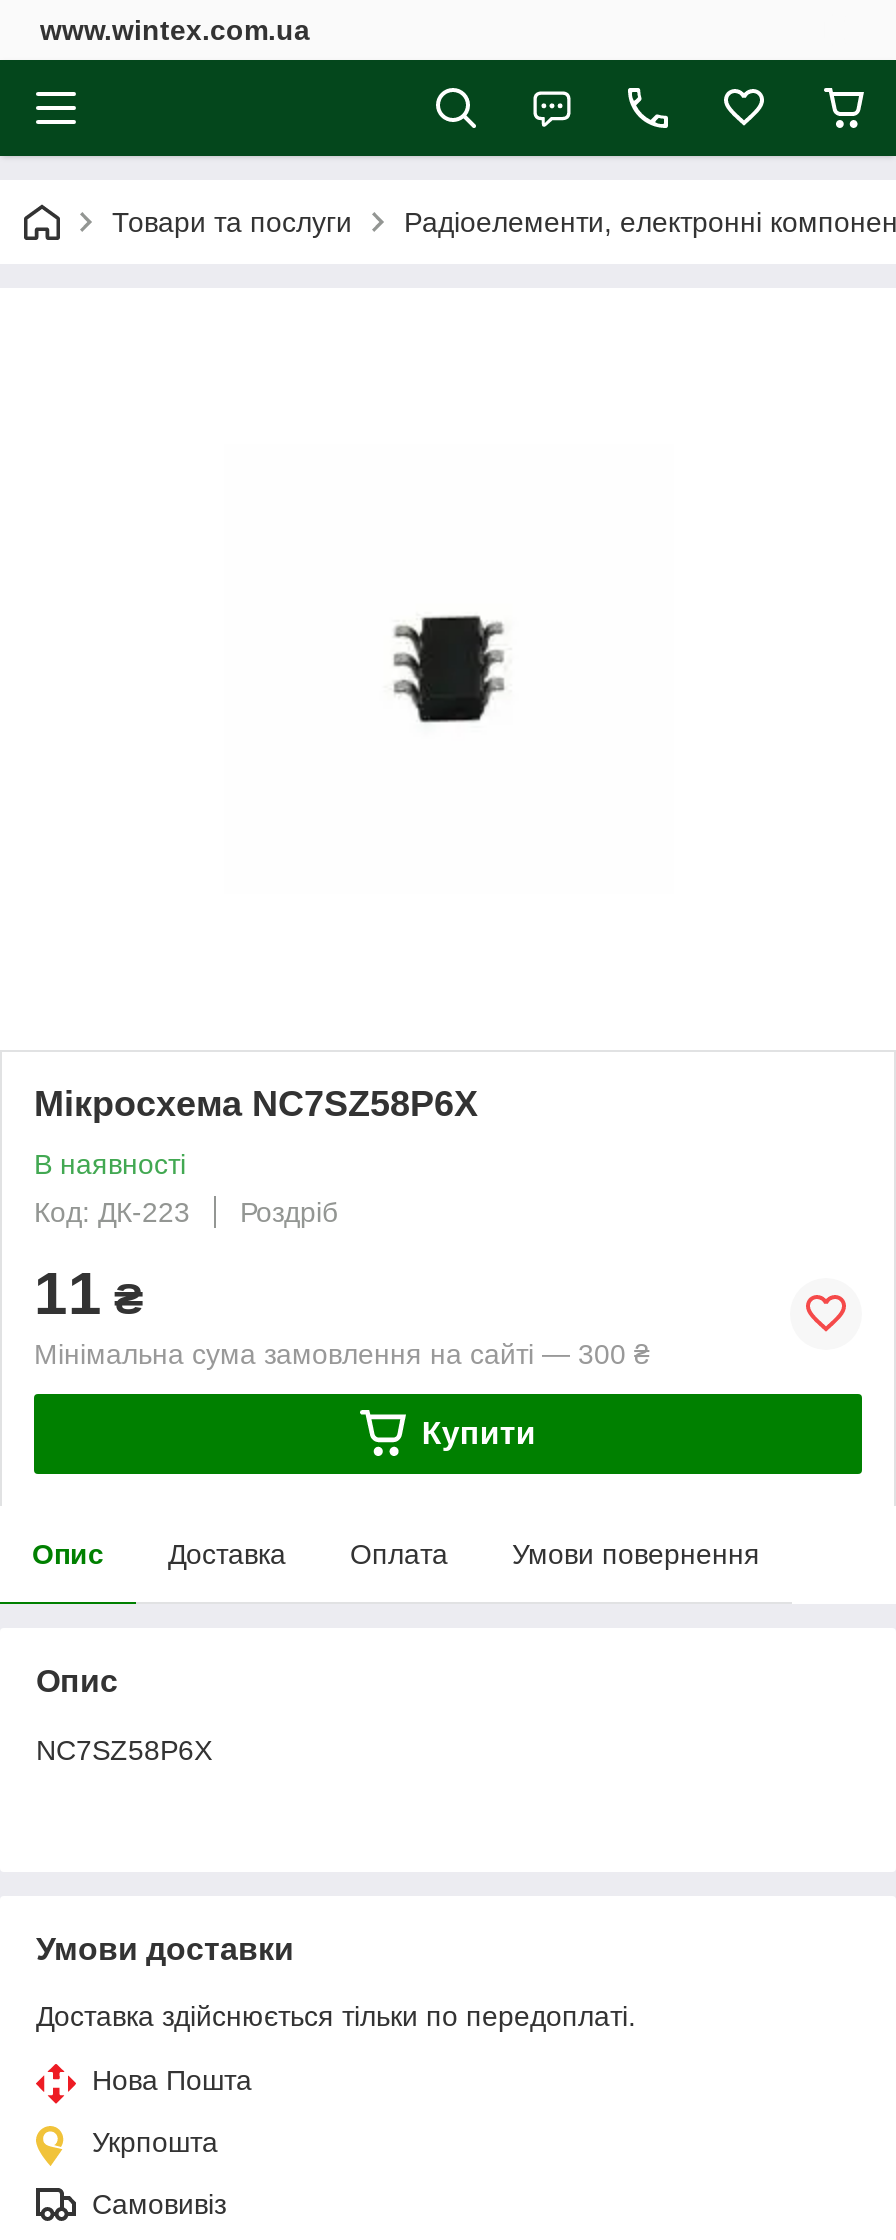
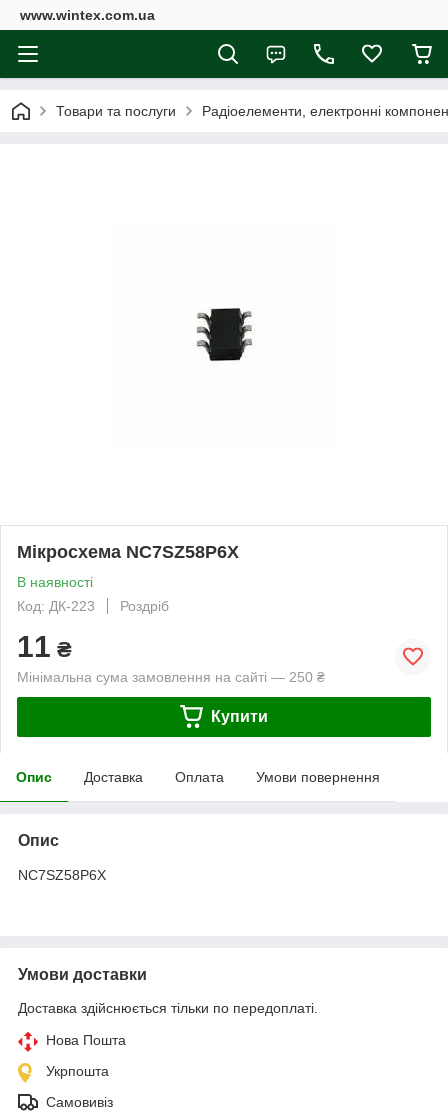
[34,1338,650,1370] Мінімальна сума замовлення на сайті — 300 ₴ -> [17,669,325,685] Мінімальна сума замовлення на сайті — 250 ₴

